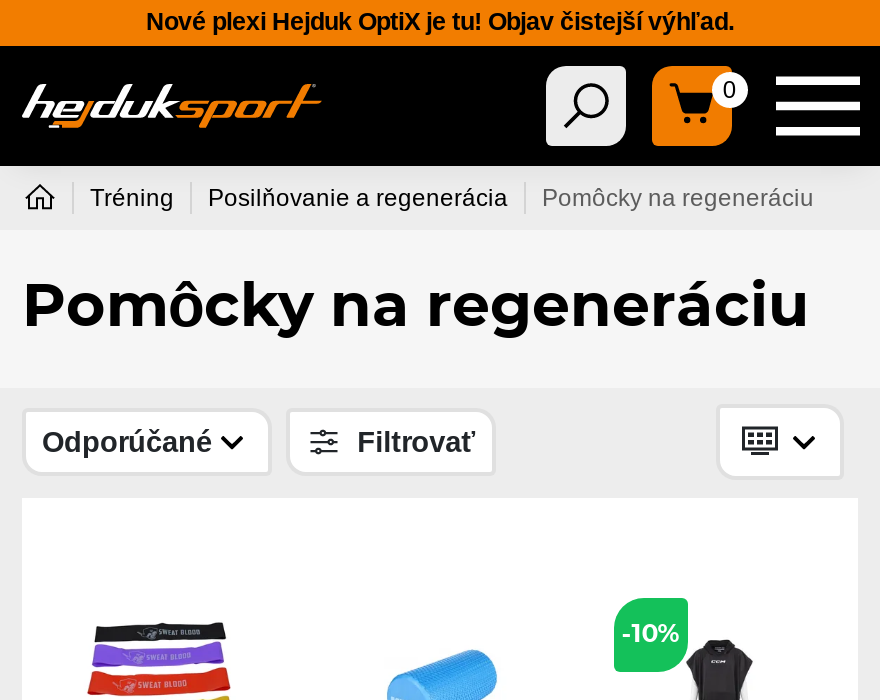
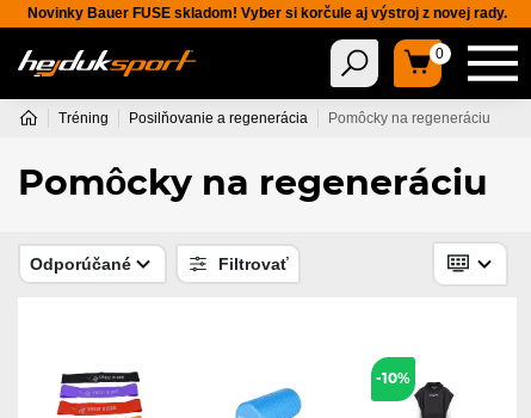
[146,9,734,37] Nové plexi Hejduk OptiX je tu! Objav čistejší výhľad. -> [27,5,507,22] Novinky Bauer FUSE skladom! Vyber si korčule aj výstroj z novej rady.

